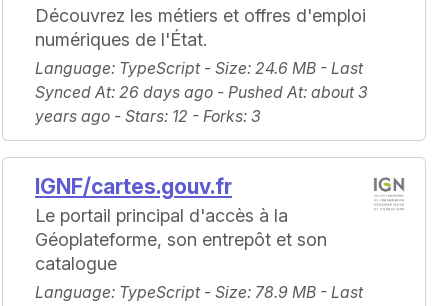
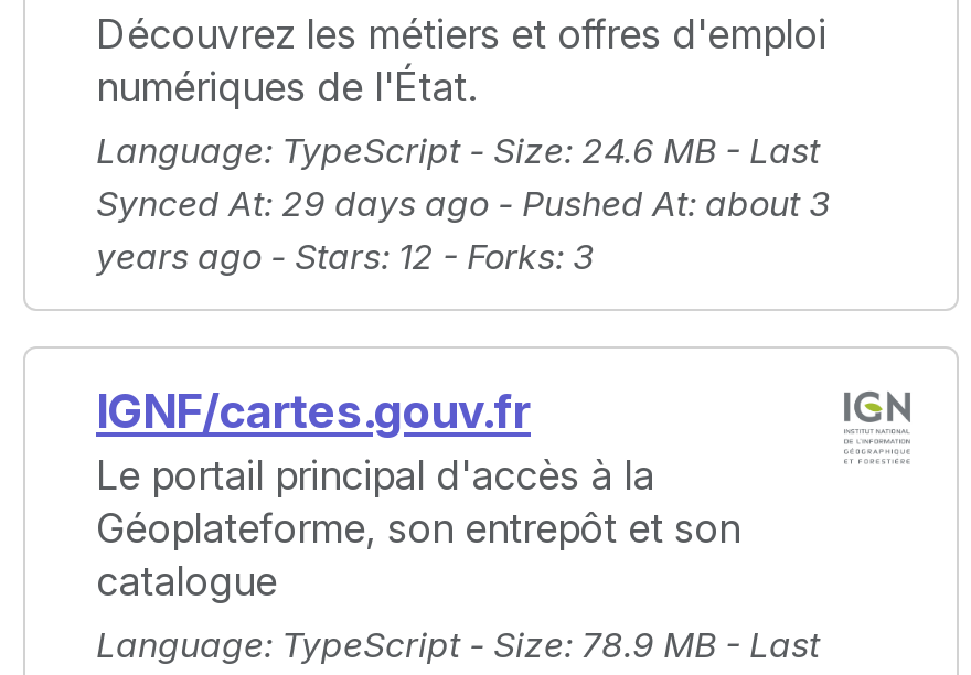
[35,83,368,102] Synced At: 26 days ago - Pushed At: about 3 -> [96,183,831,225] Synced At: 29 days ago - Pushed At: about 3

